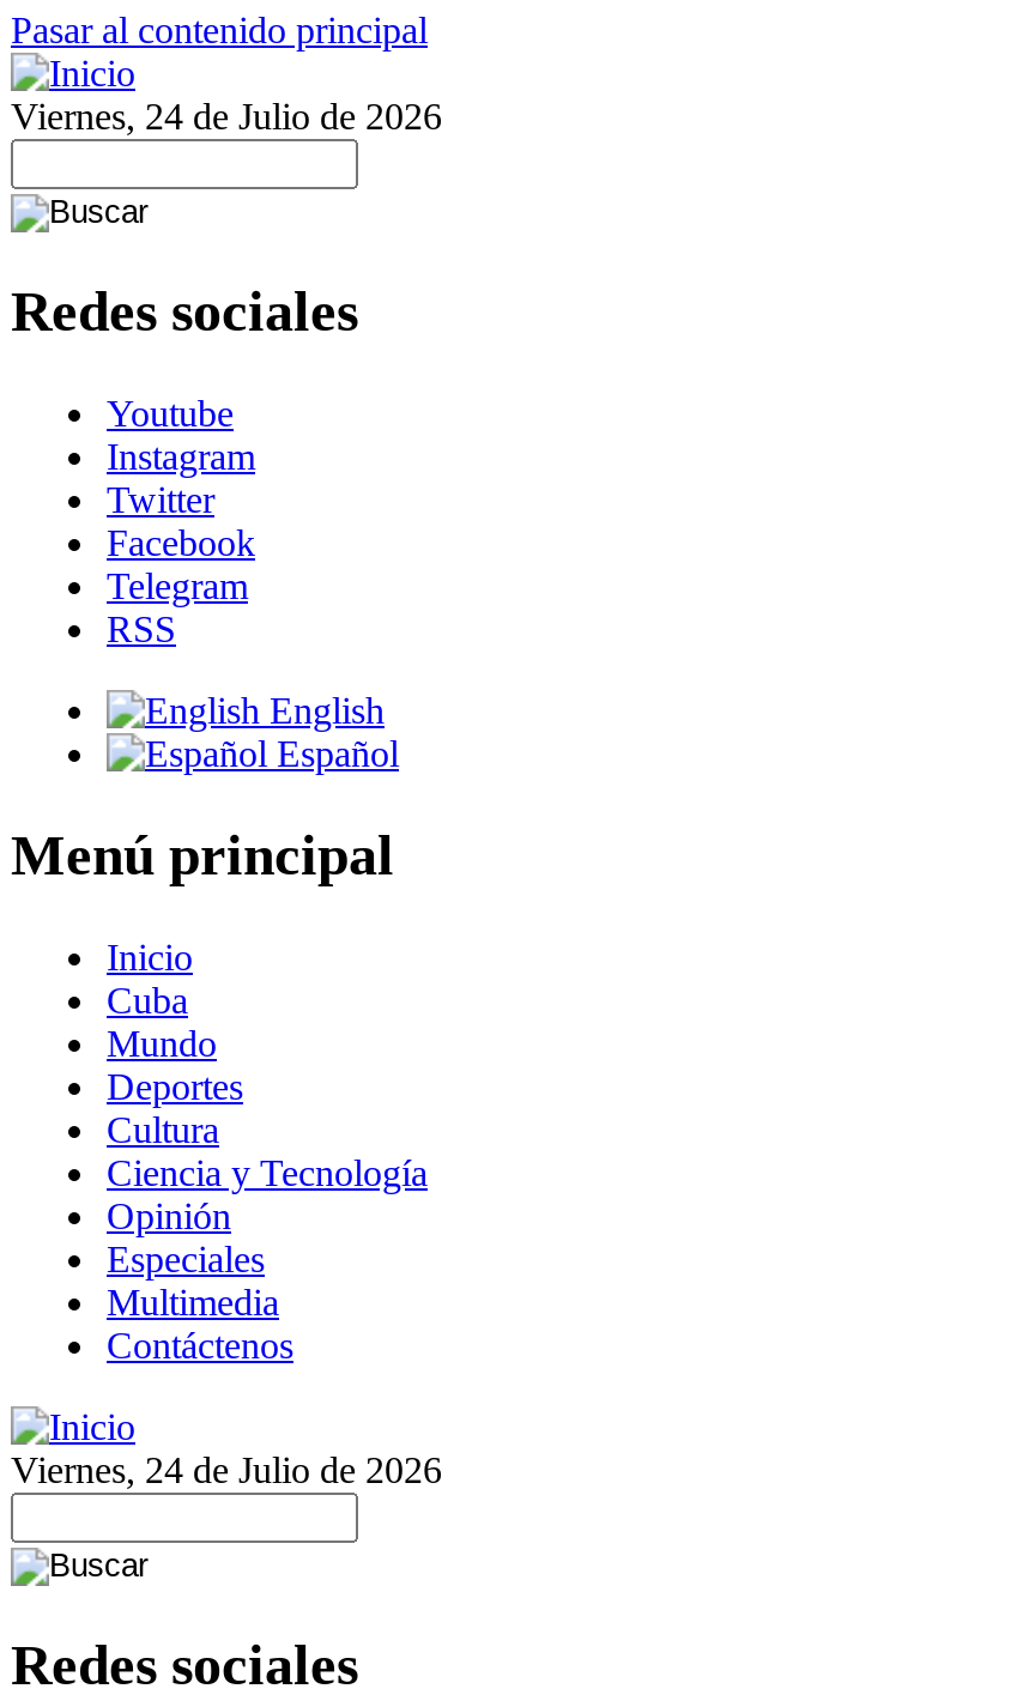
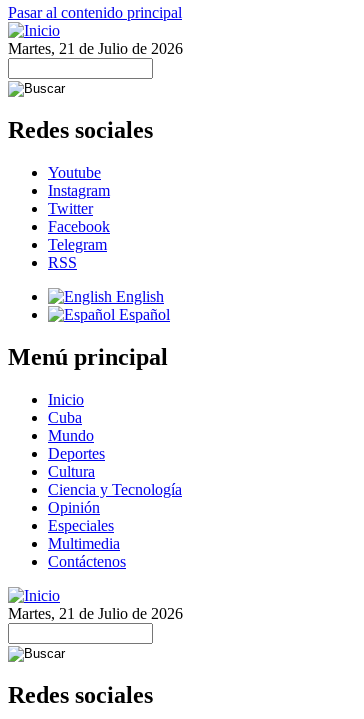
[11,96,442,137] Viernes, 24 de Julio de 2026 -> [8,40,183,57] Martes, 21 de Julio de 2026
[11,1448,442,1489] Viernes, 24 de Julio de 2026 -> [8,605,183,622] Martes, 21 de Julio de 2026

